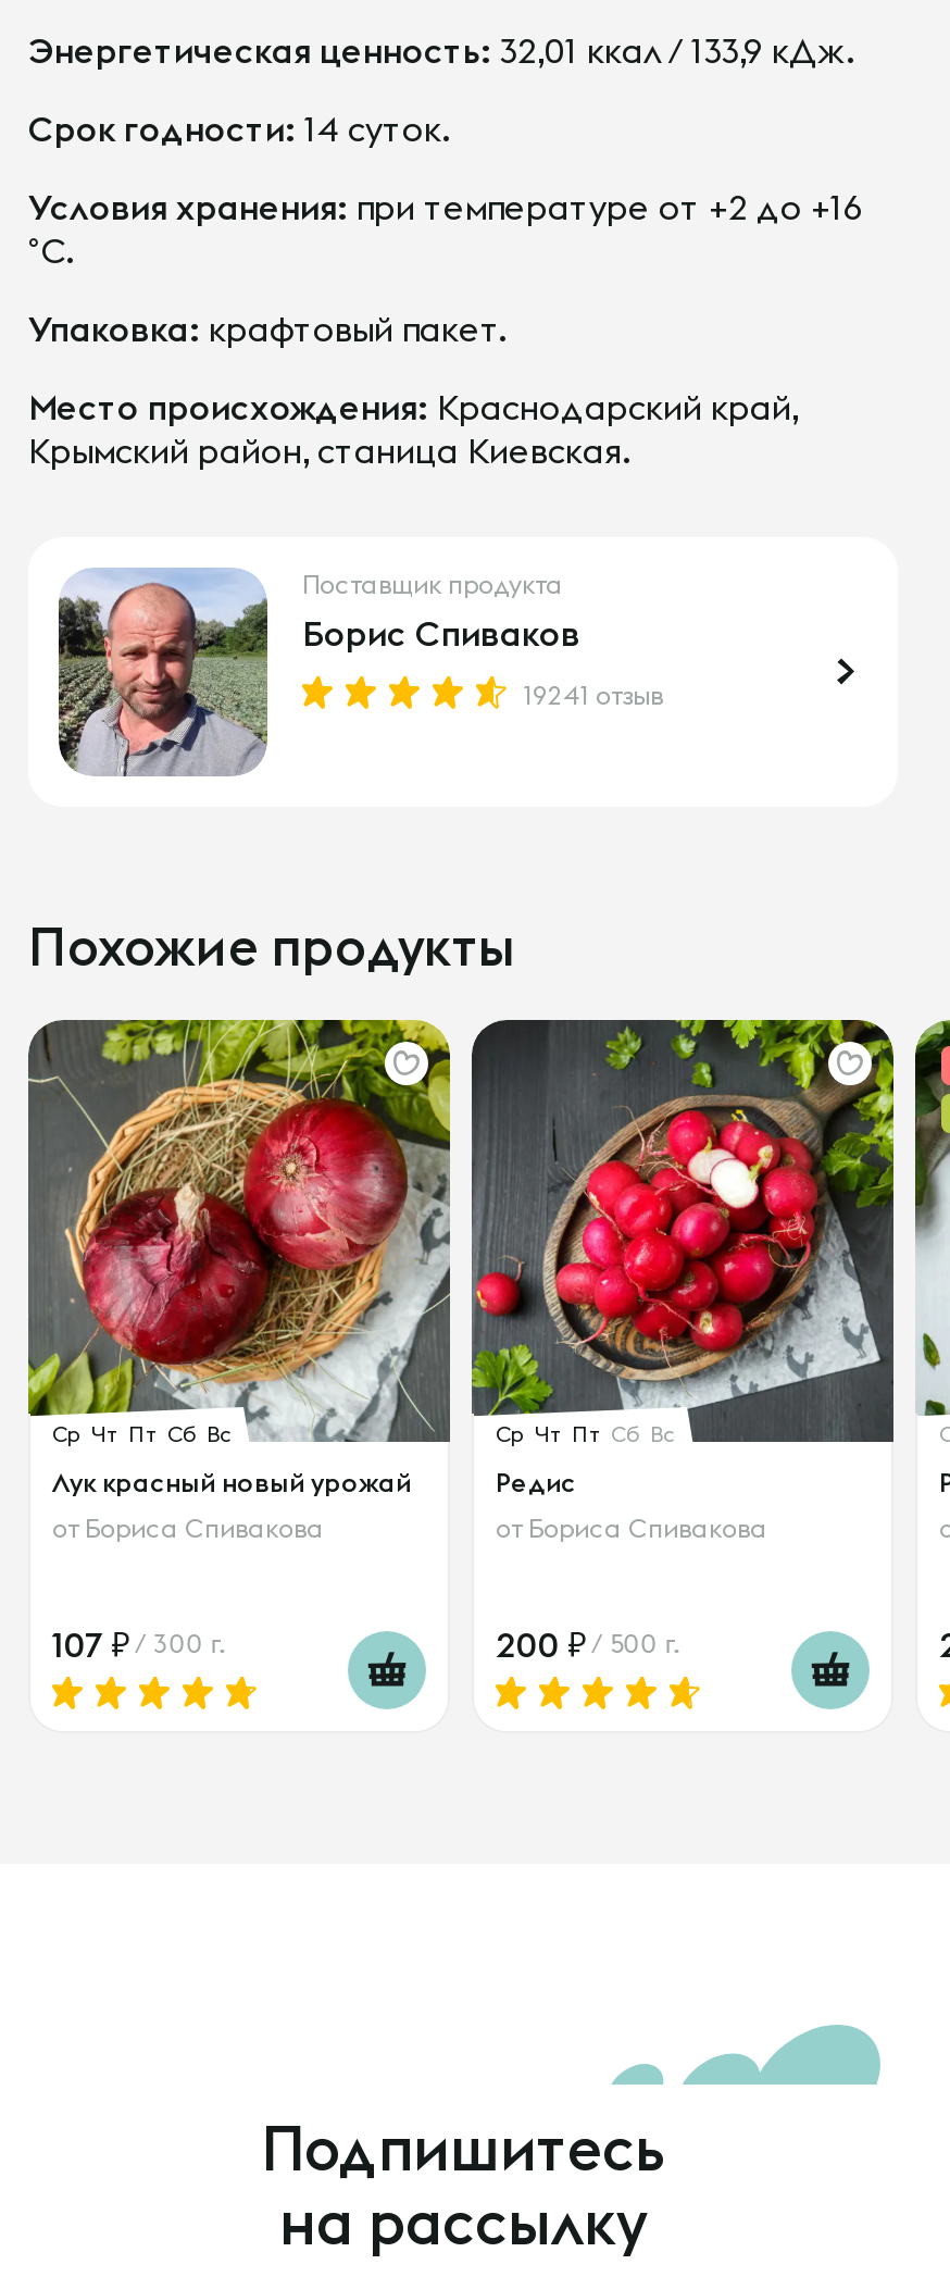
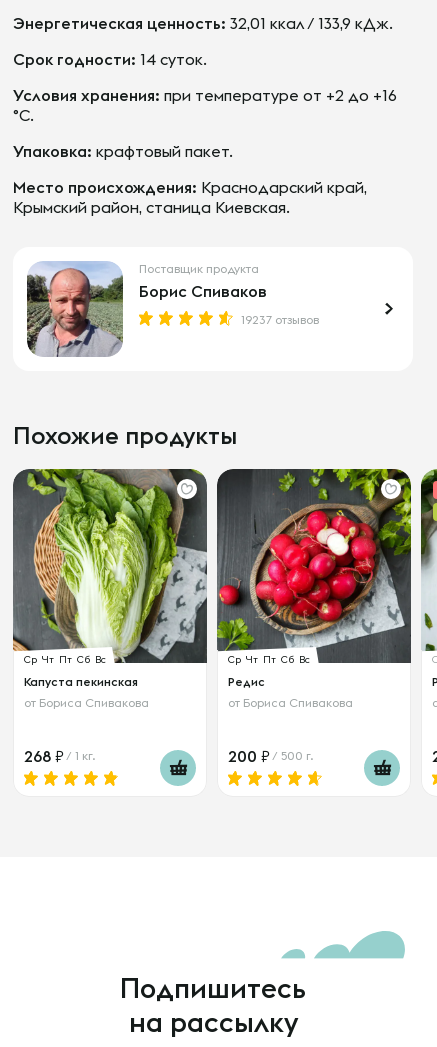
[524,680,663,708] 19241 отзыв -> [241,312,319,325] 19237 отзывов
[26,1018,452,1496] [image] | Лук красный новый урожай -> [12,468,208,688] [image] | Капуста пекинская
[52,1625,225,1664] 107 | / 300 г. -> [24,747,95,765] 268 | / 1 кг.

